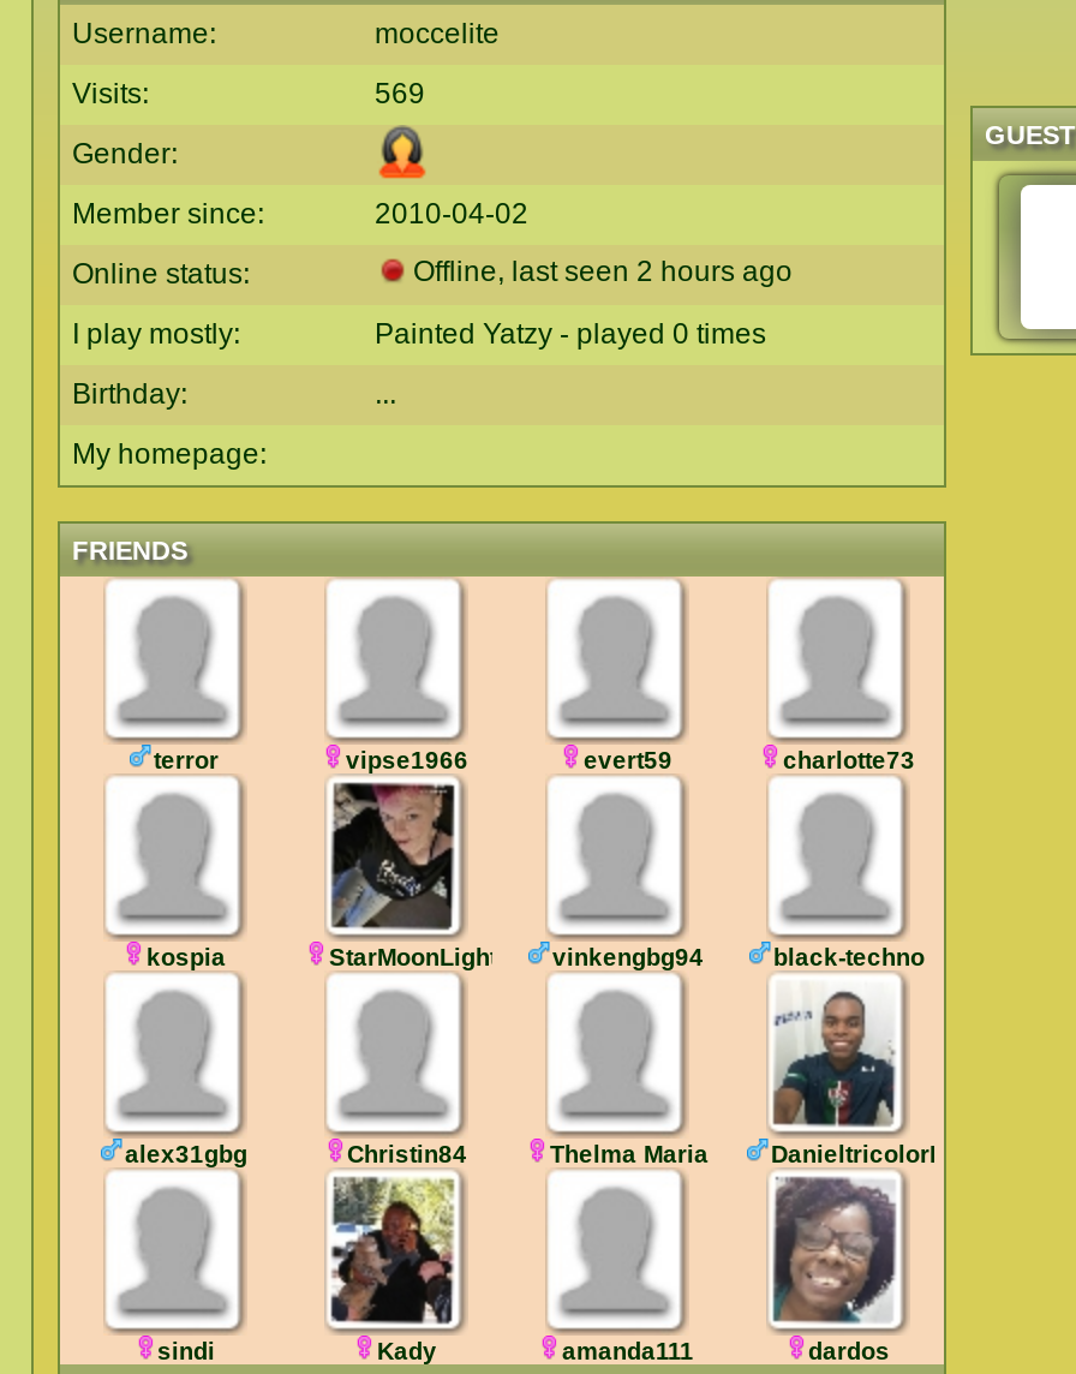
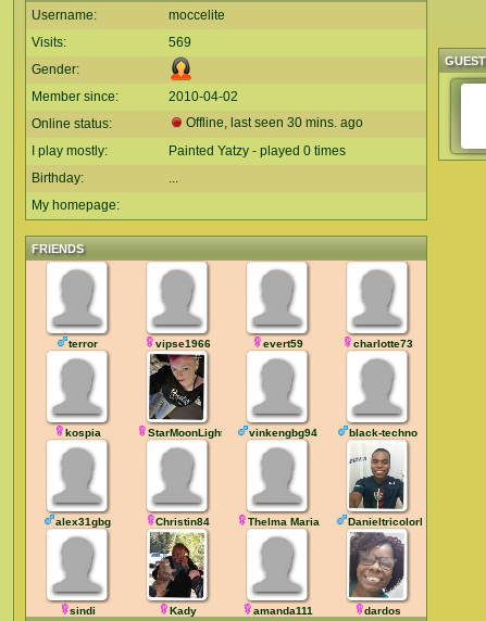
[413,255,793,289] Offline, last seen 2 hours ago -> [186,115,363,130] Offline, last seen 30 mins. ago

